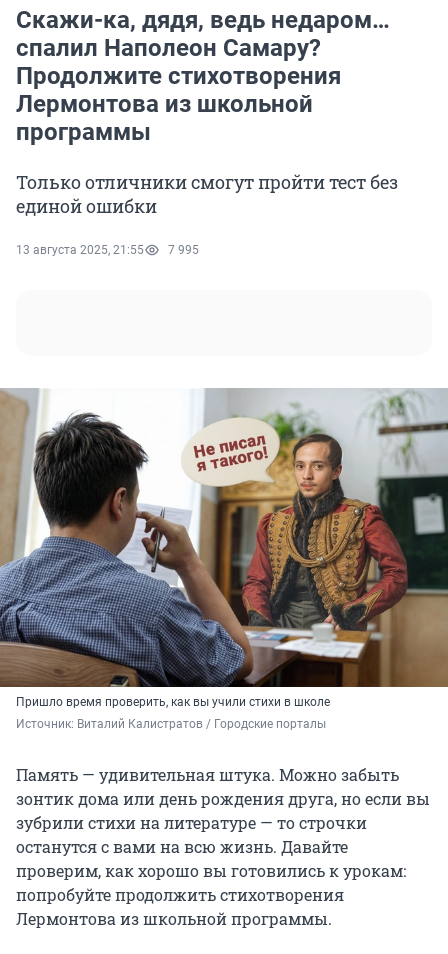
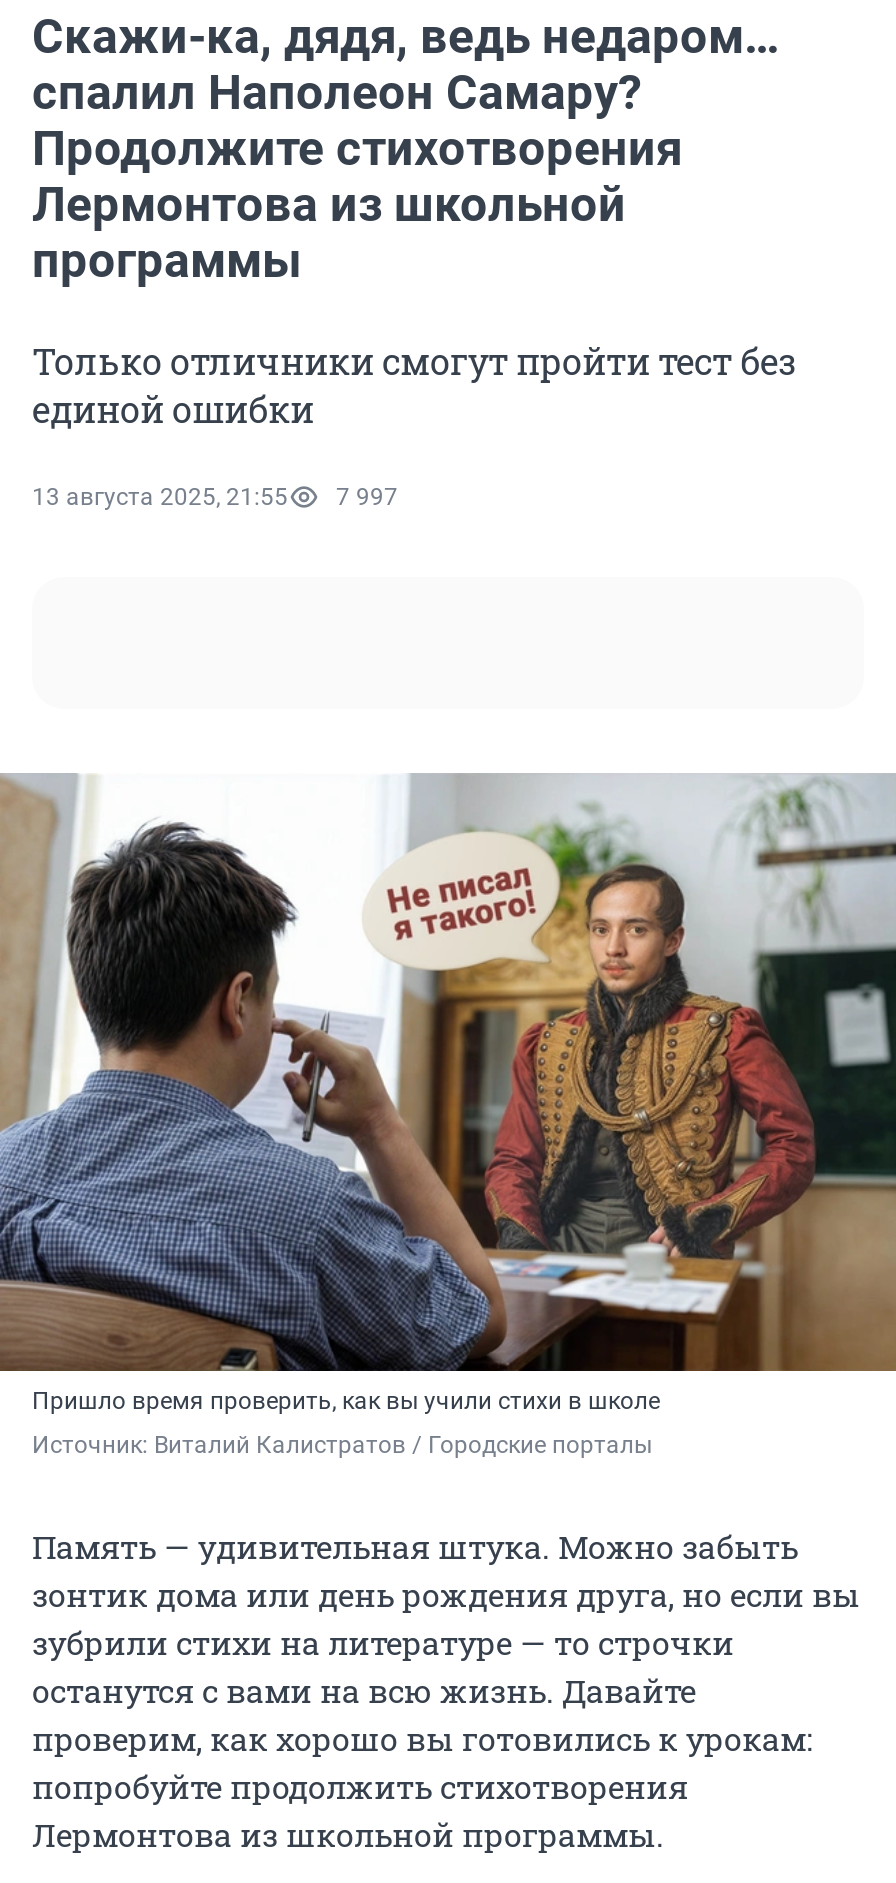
[16,243,199,257] 13 августа 2025, 21:55 7 995 -> [32,483,398,511] 13 августа 2025, 21:55 7 997

